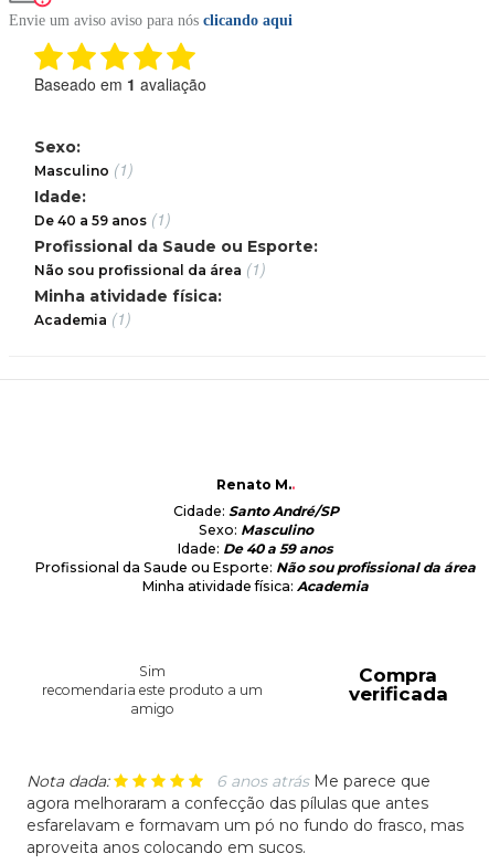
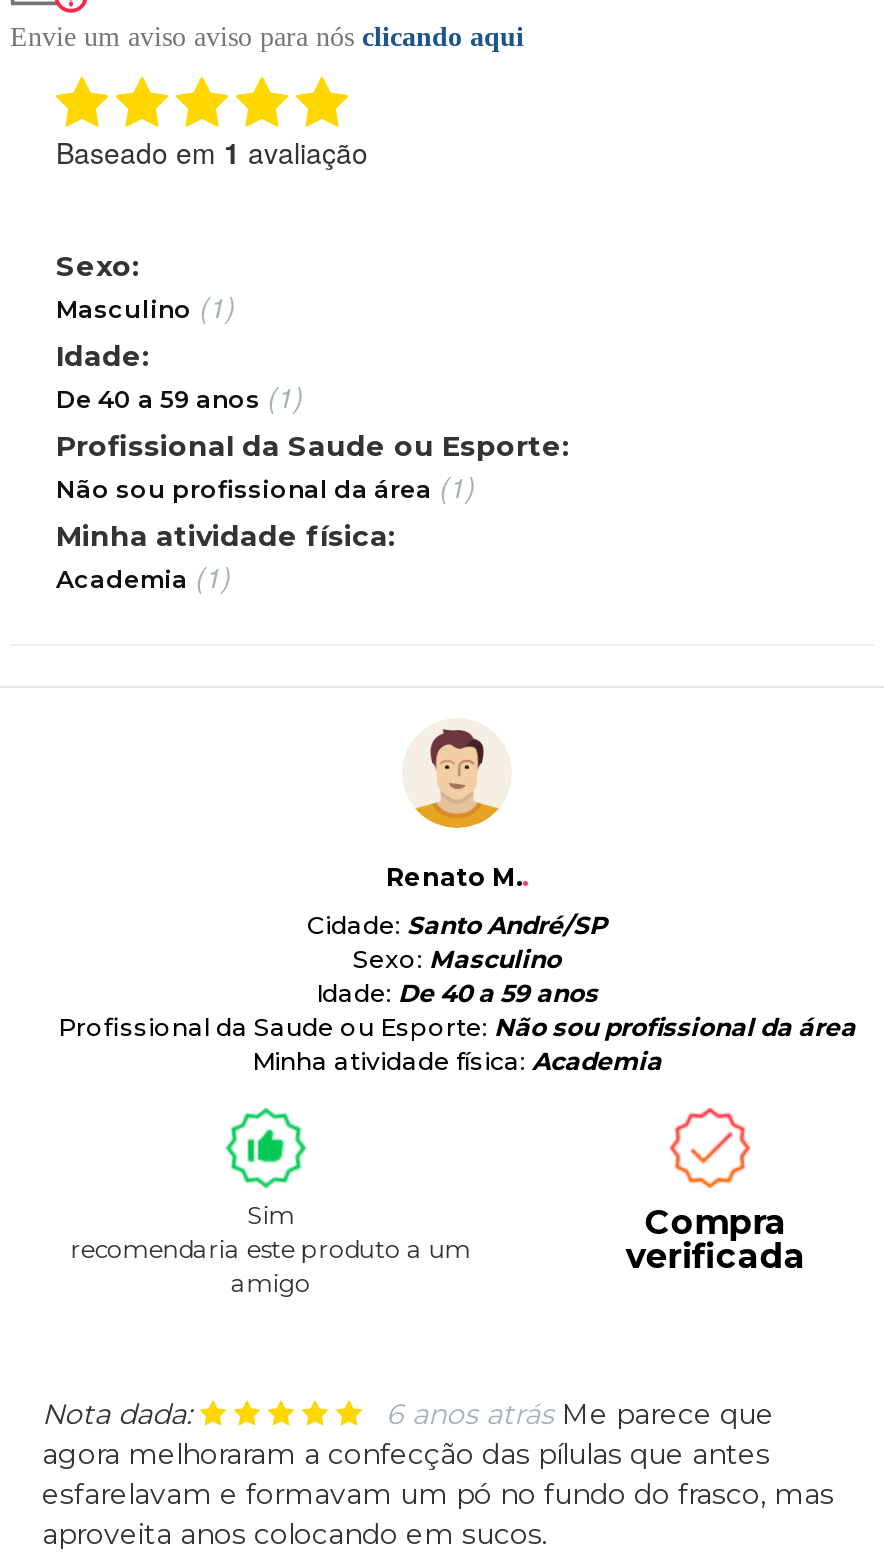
none -> [404,720,510,830] [image]
none -> [224,1106,308,1190] [image]
none -> [668,1106,752,1190] [image]

